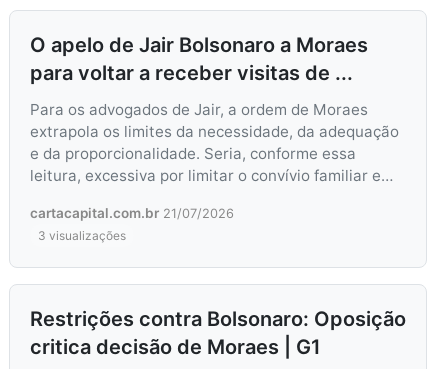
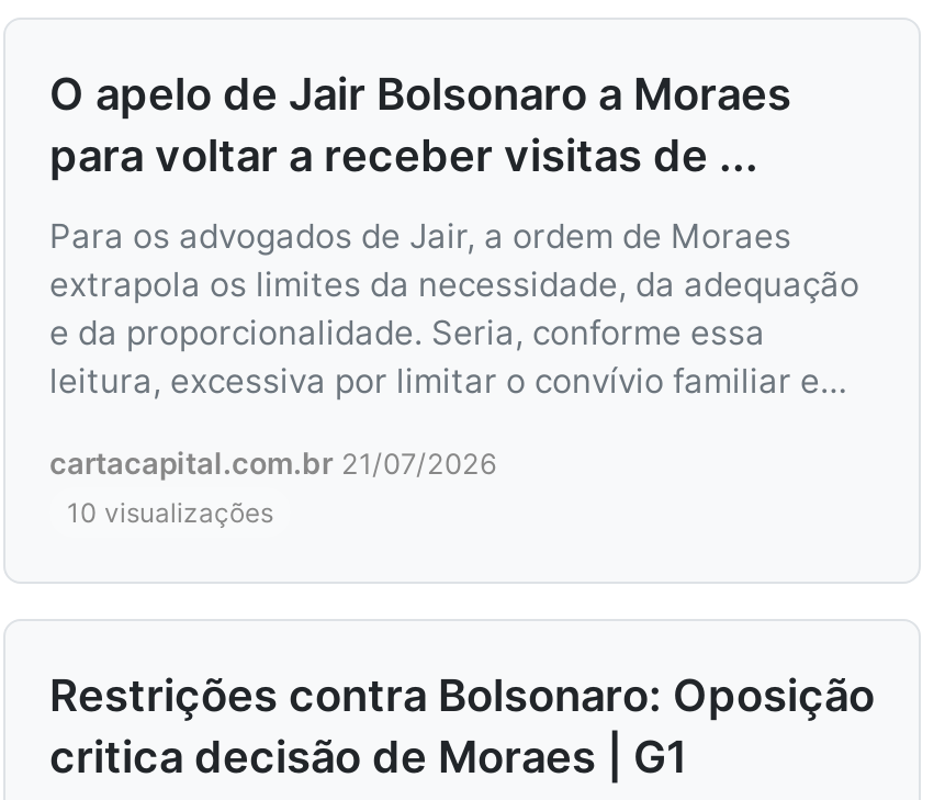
[38,228,126,243] 3 visualizações -> [67,496,273,529] 10 visualizações

